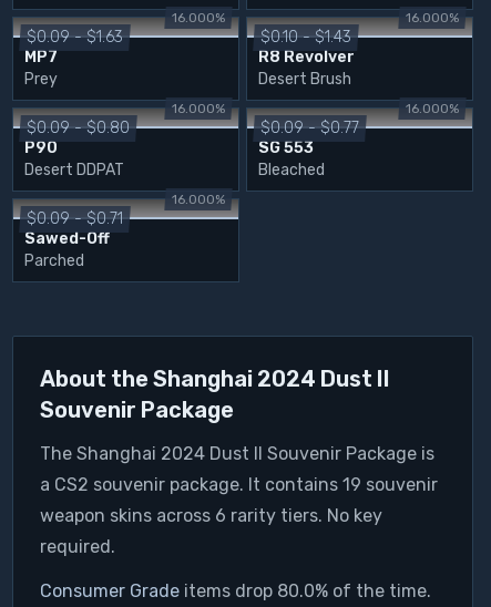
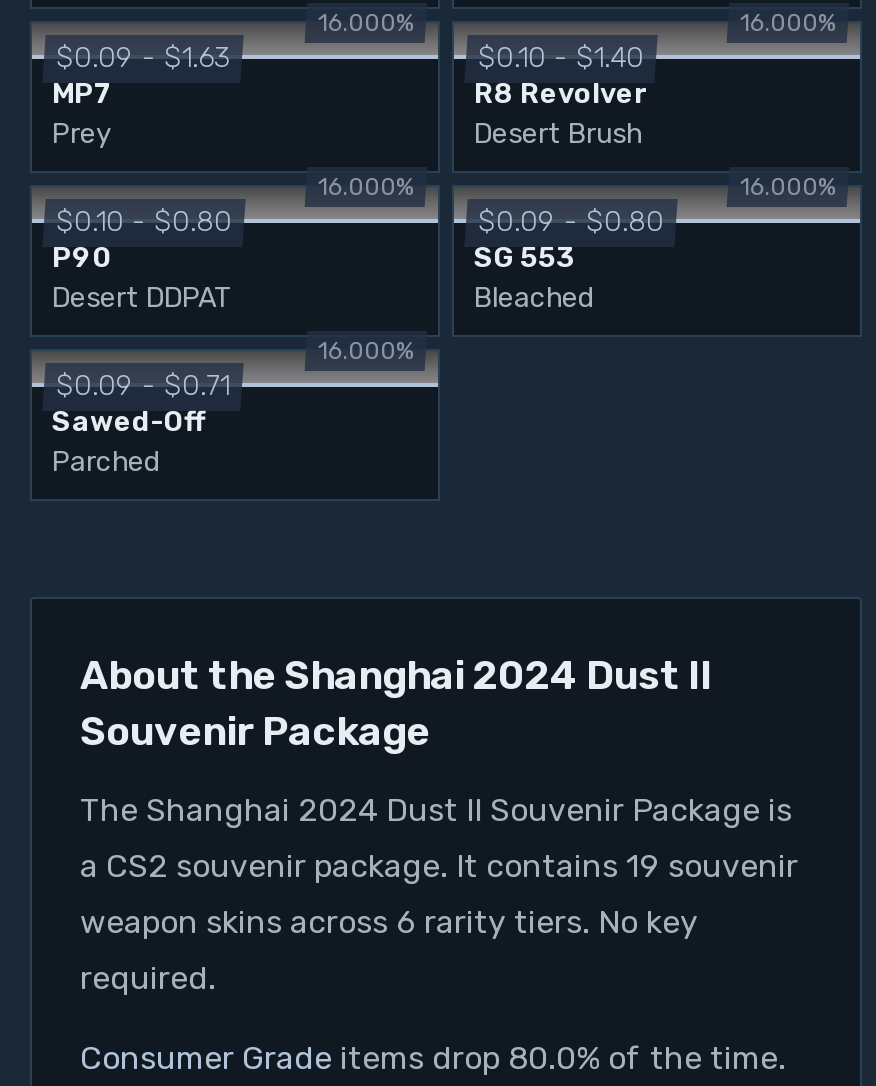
[260,28,351,47] $0.10 - $1.43 -> [478,41,644,75] $0.10 - $1.40
[27,119,130,137] $0.09 - $0.80 -> [56,205,232,239] $0.10 - $0.80
[260,119,359,137] $0.09 - $0.77 -> [478,205,664,239] $0.09 - $0.80

